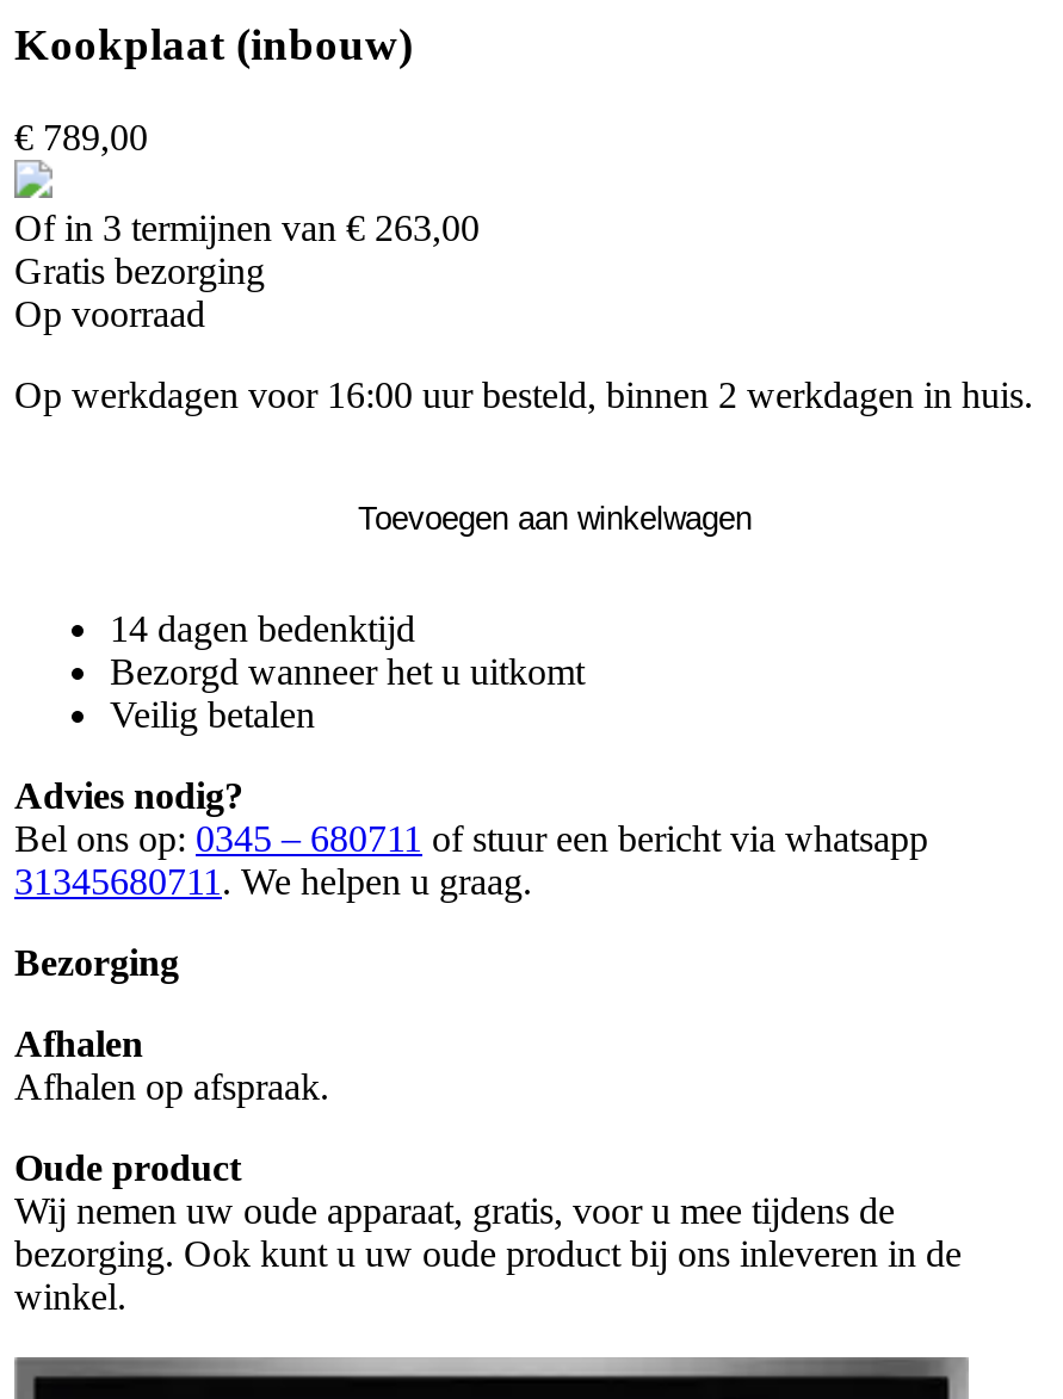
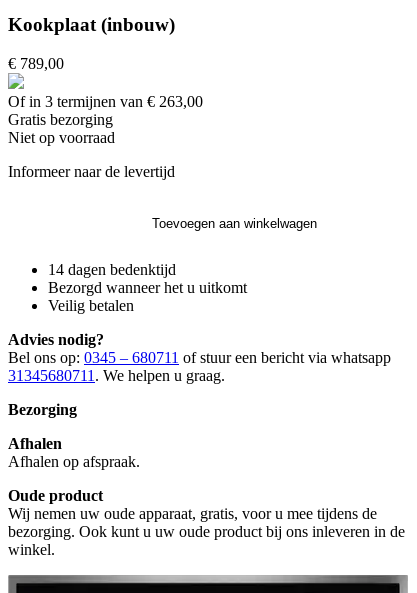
[14,292,205,333] Op voorraad -> [8,128,115,145] Niet op voorraad
[14,373,1033,414] Op werkdagen voor 16:00 uur besteld, binnen 2 werkdagen in huis. -> [8,162,175,179] Informeer naar de levertijd

